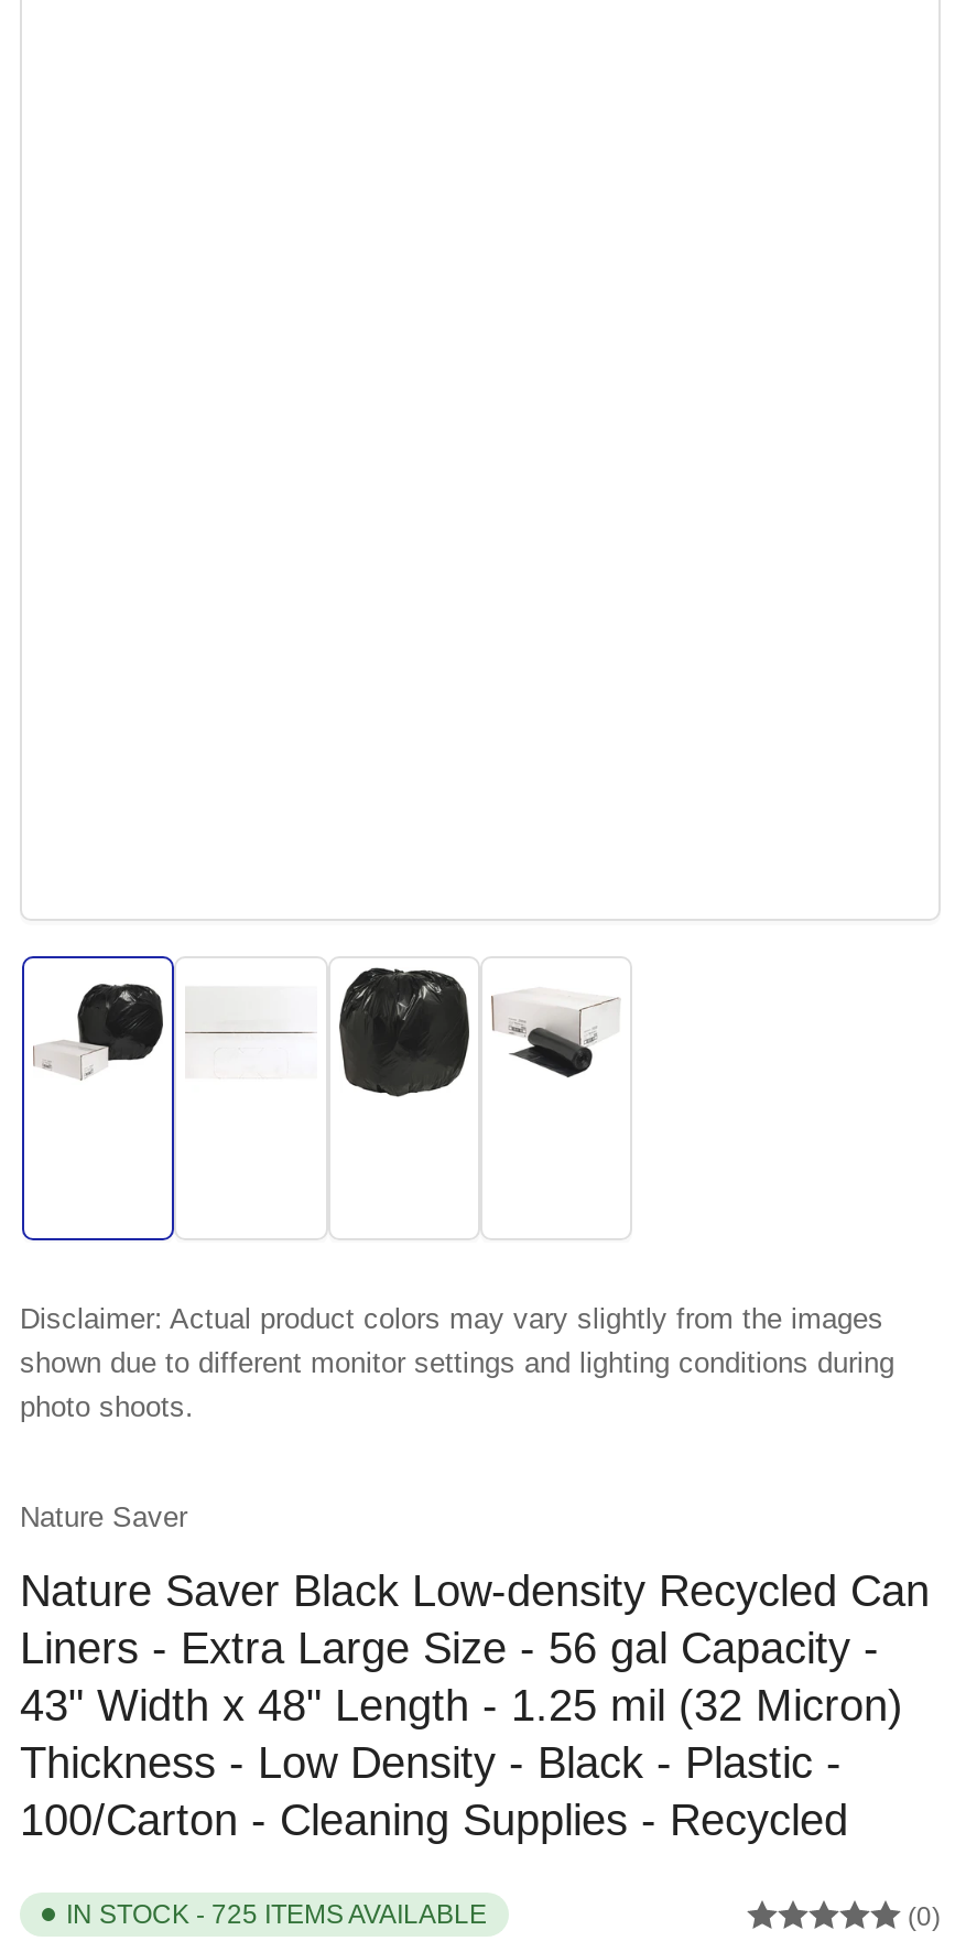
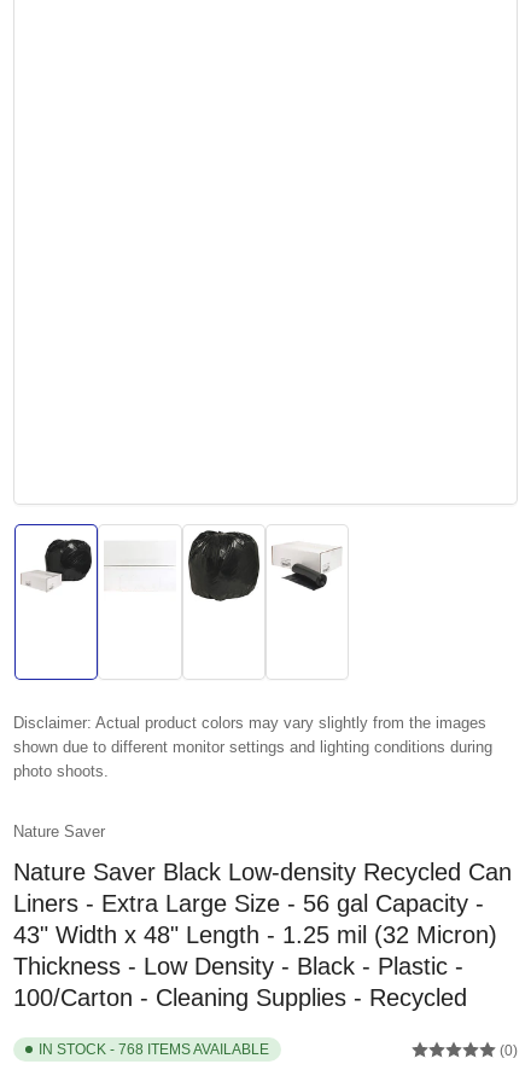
[66,1898,487,1929] IN STOCK - 725 ITEMS AVAILABLE -> [39,1041,269,1058] IN STOCK - 768 ITEMS AVAILABLE

